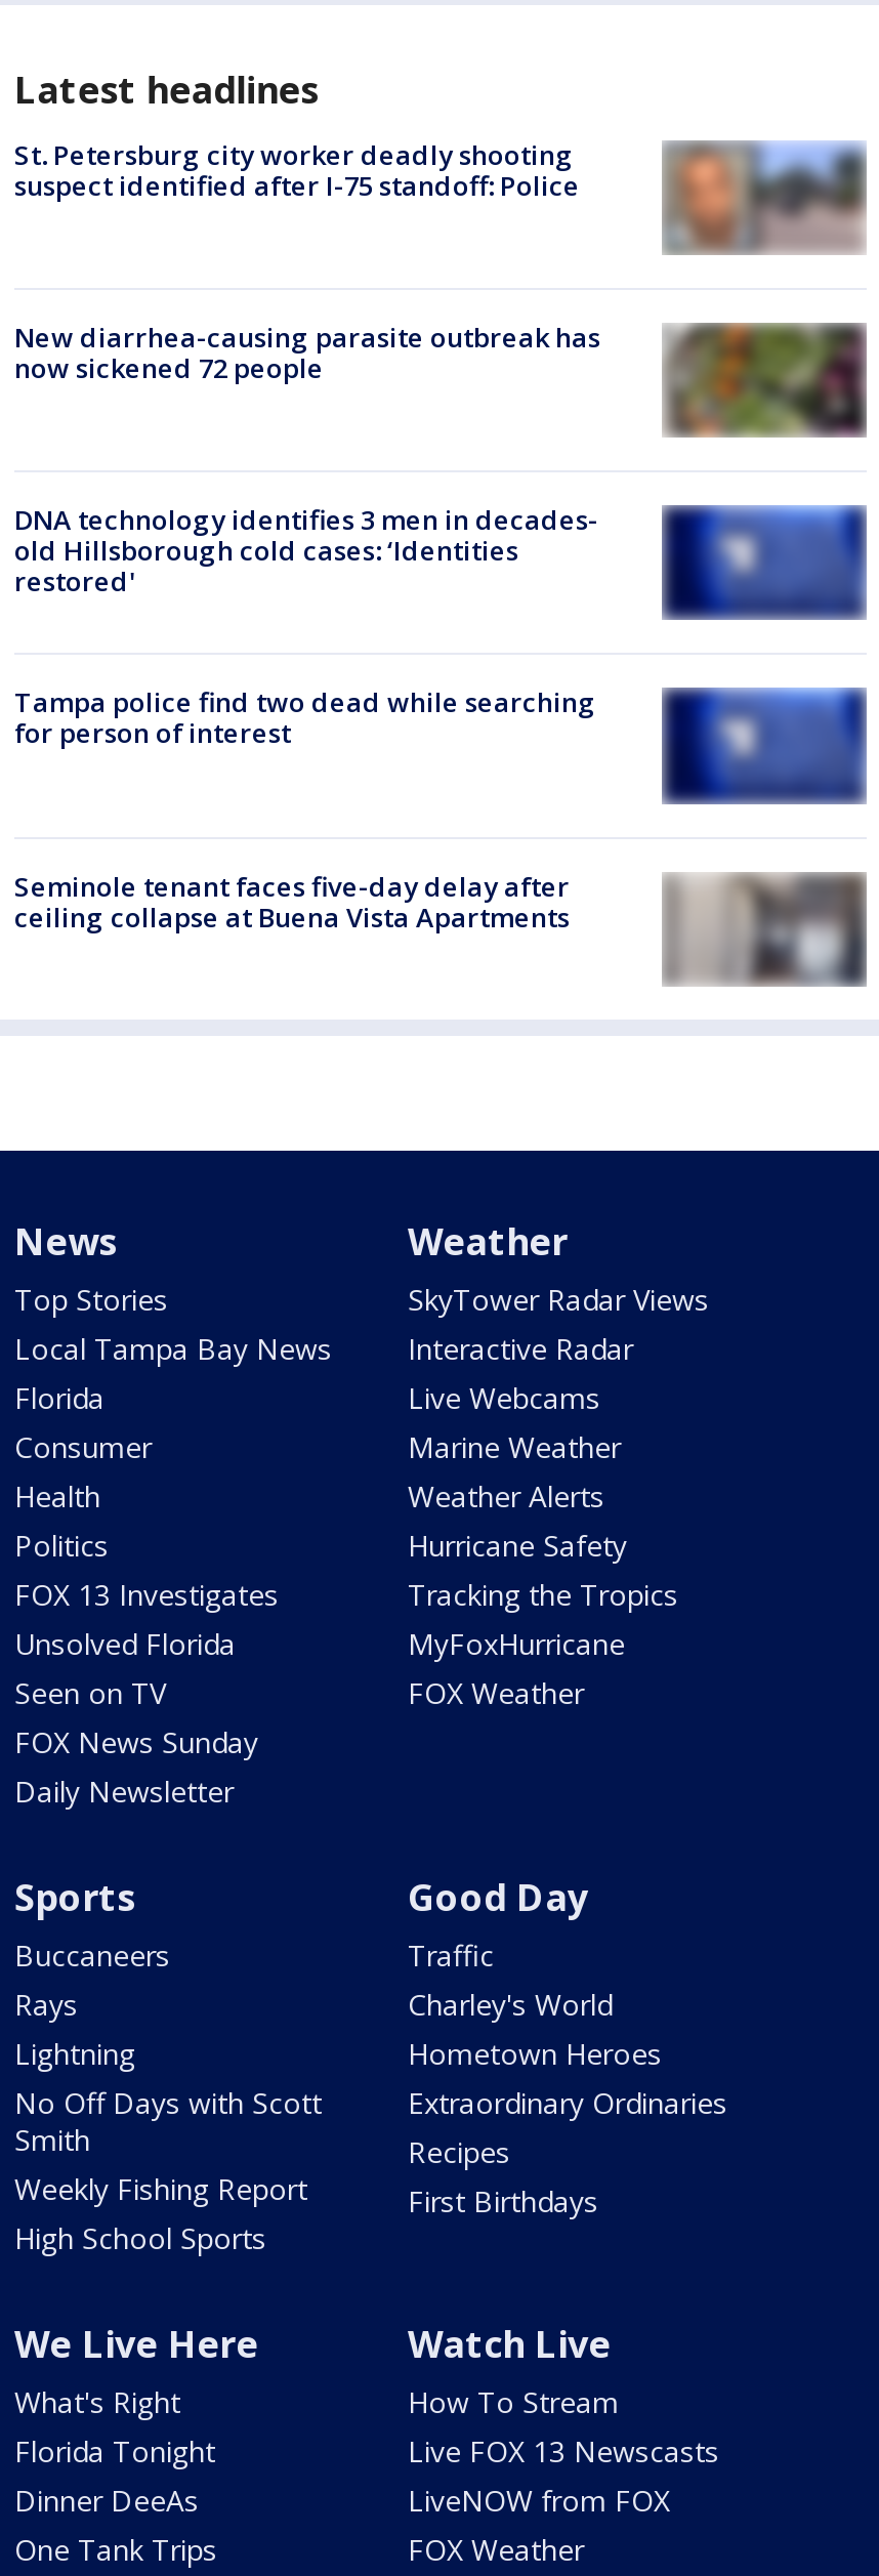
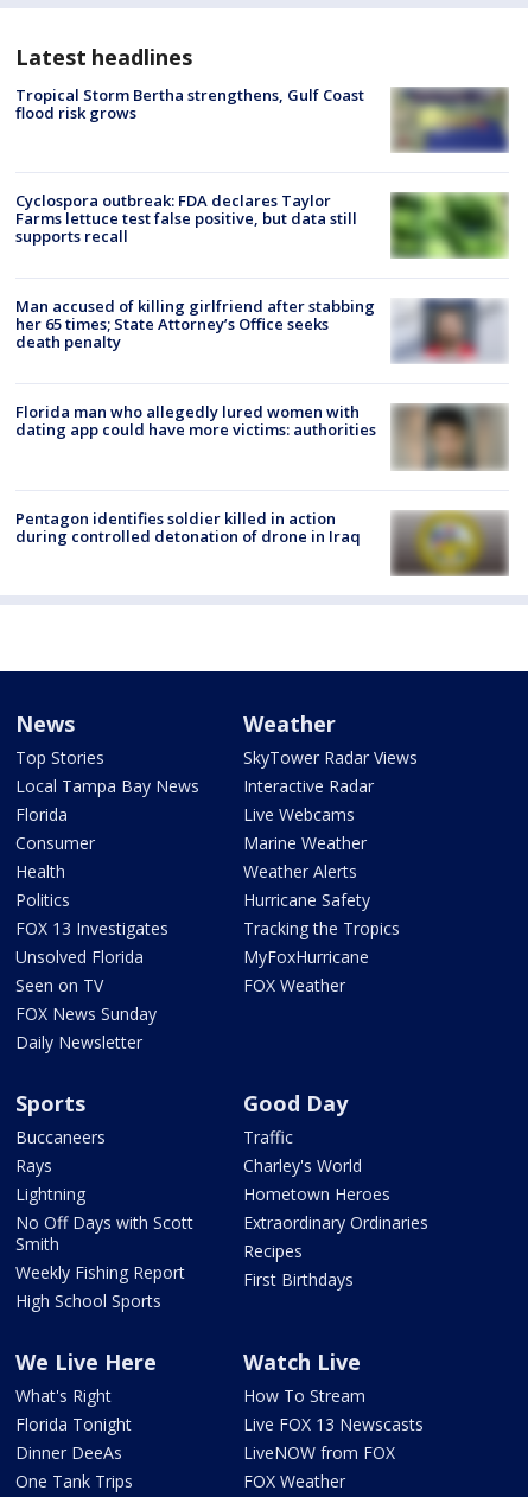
[14,136,580,203] St. Petersburg city worker deadly shooting | suspect identified after I-75 standoff: Police -> [15,84,364,123] Tropical Storm Bertha strengthens, Gulf Coast | flood risk grows
[668,142,865,255] [image] -> [395,87,509,153] [image]
[14,318,867,438] [image] | New diarrhea-causing parasite outbreak has | now sickened 72 people -> [15,190,509,259] [image] | Cyclospora outbreak: FDA declares Taylor | Farms lettuce test false positive, but data still | supports recall
[14,501,867,620] [image] | DNA technology identifies 3 men in decades- | old Hillsborough cold cases: ‘Identities | restored' -> [15,296,508,363] [image] | Man accused of killing girlfriend after stabbing | her 65 times; State Attorney’s Office seeks | death penalty
[14,684,867,804] [image] | Tampa police find two dead while searching | for person of interest -> [15,401,509,471] [image] | Florida man who allegedly lured women with | dating app could have more victims: authorities
[14,867,570,935] Seminole tenant faces five-day delay after | ceiling collapse at Buena Vista Apartments -> [15,508,361,547] Pentagon identifies soldier killed in action | during controlled detonation of drone in Iraq
[670,874,865,985] [image] -> [394,511,509,575] [image]

